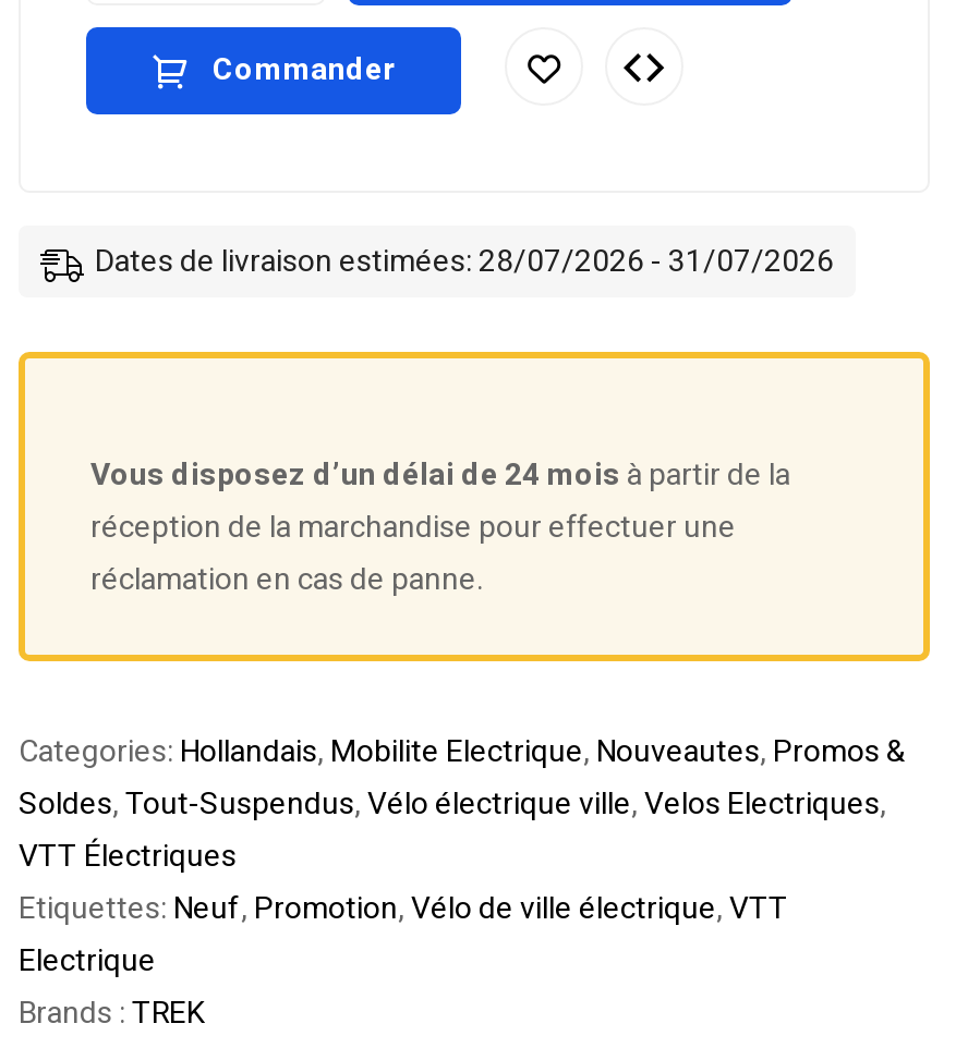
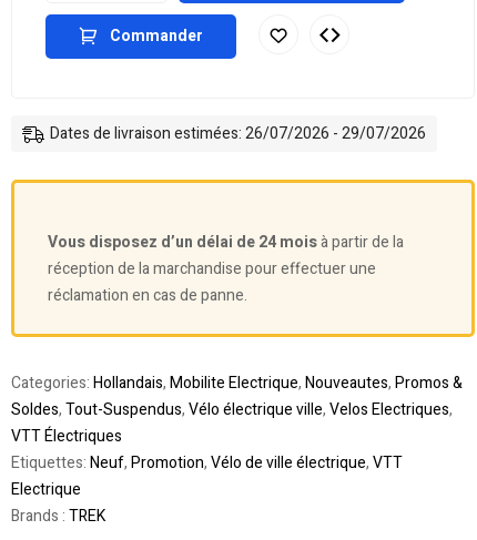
[95,239,834,285] Dates de livraison estimées: 28/07/2026 - 31/07/2026 -> [50,122,426,145] Dates de livraison estimées: 26/07/2026 - 29/07/2026

